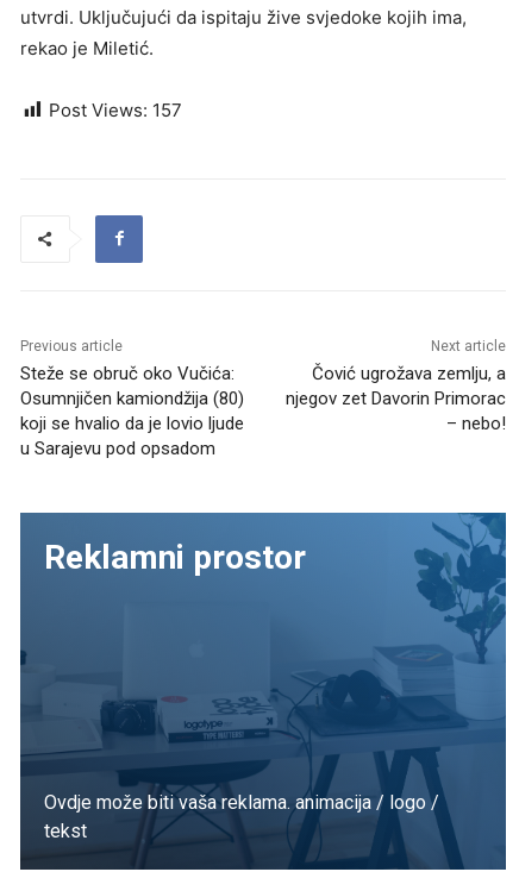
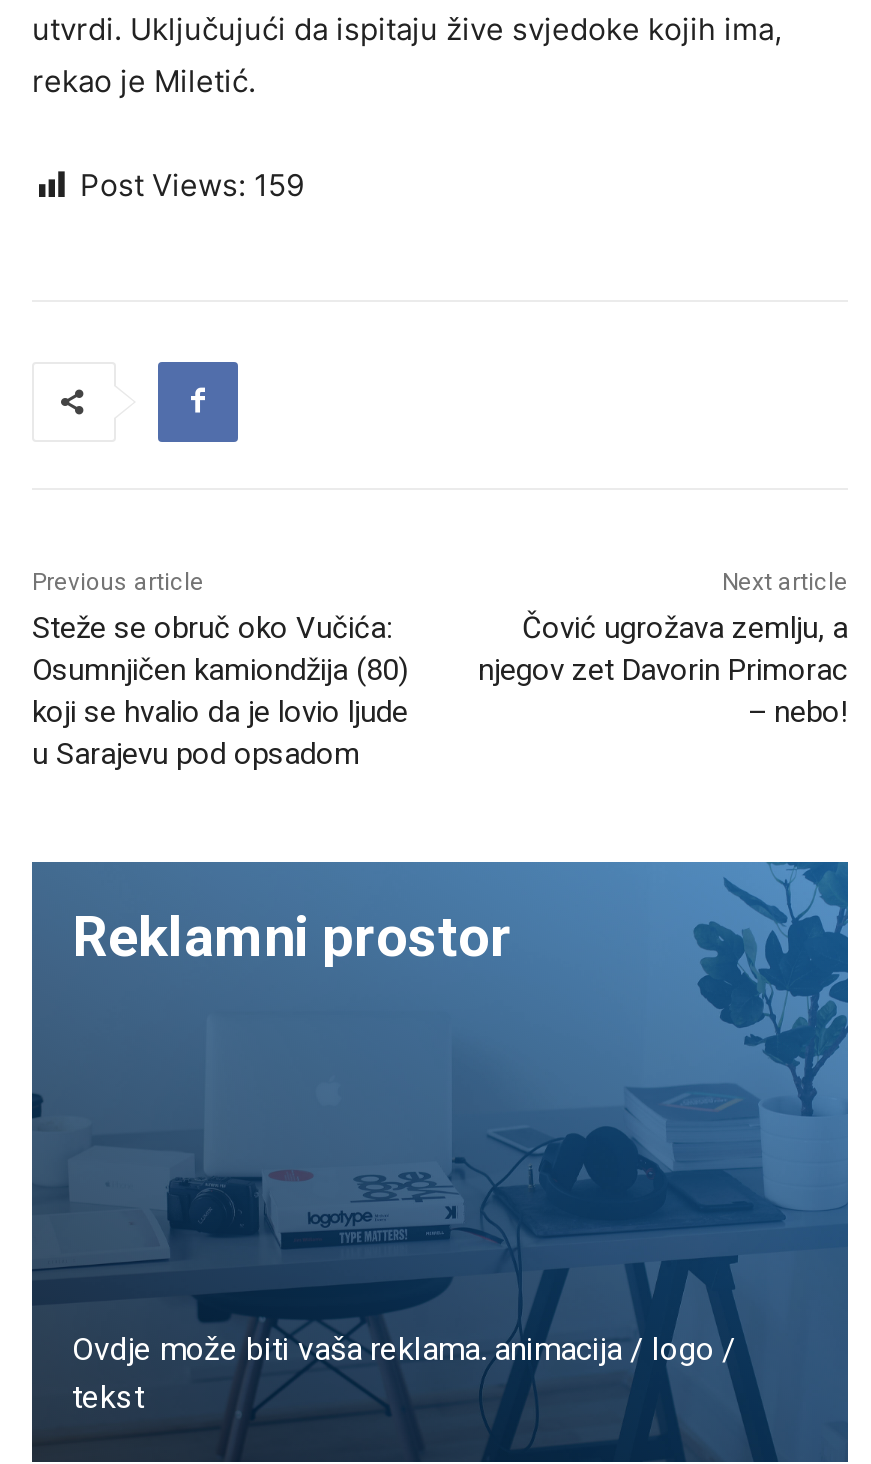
[49,98,182,121] Post Views: 157 -> [80,165,304,203] Post Views: 159

